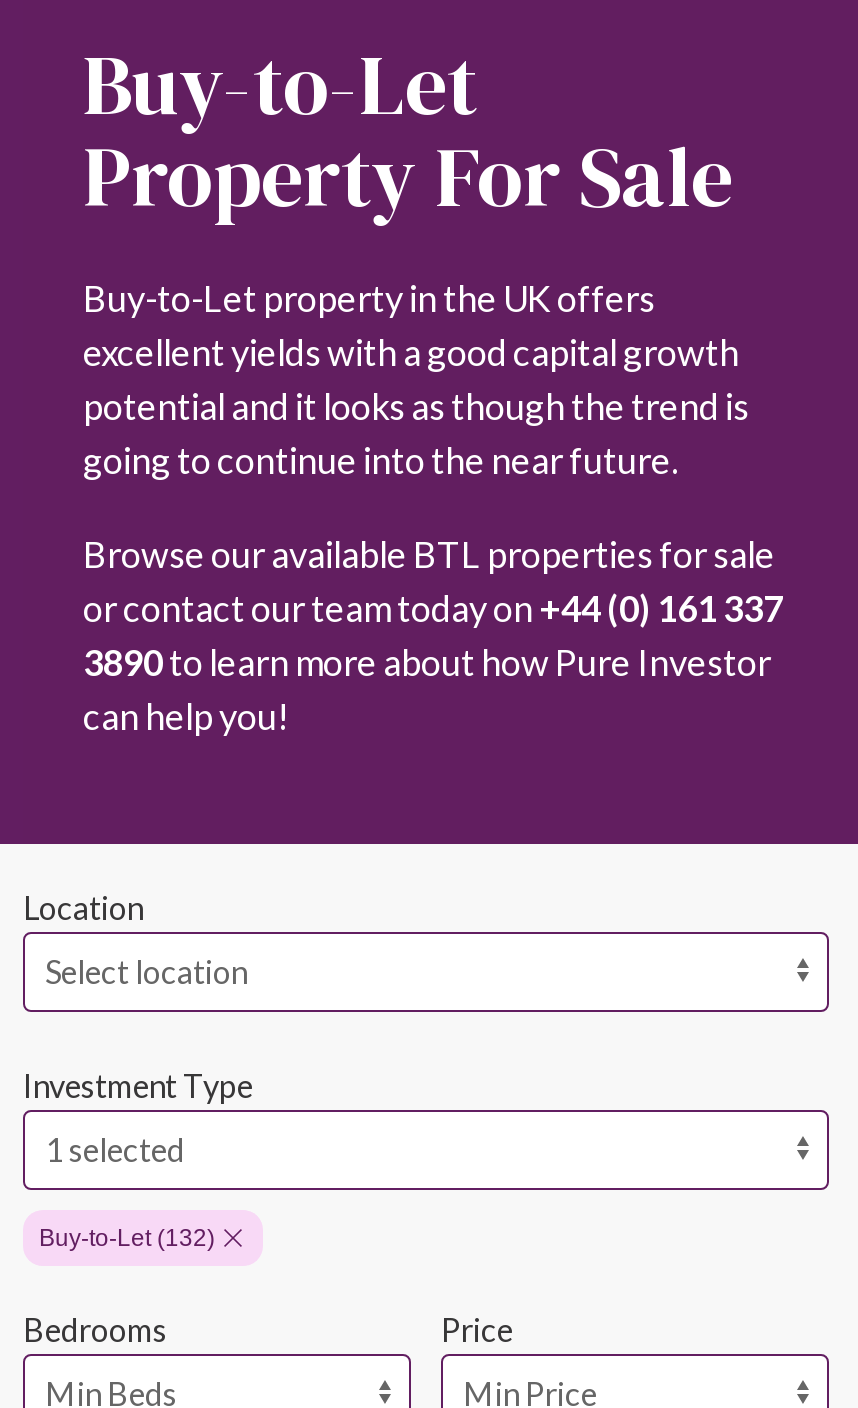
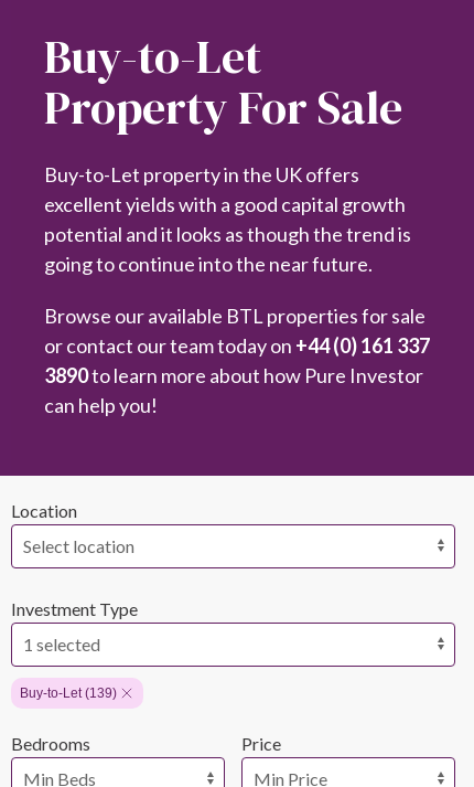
[39,1224,215,1252] Buy-to-Let (132) -> [20,685,117,701] Buy-to-Let (139)

